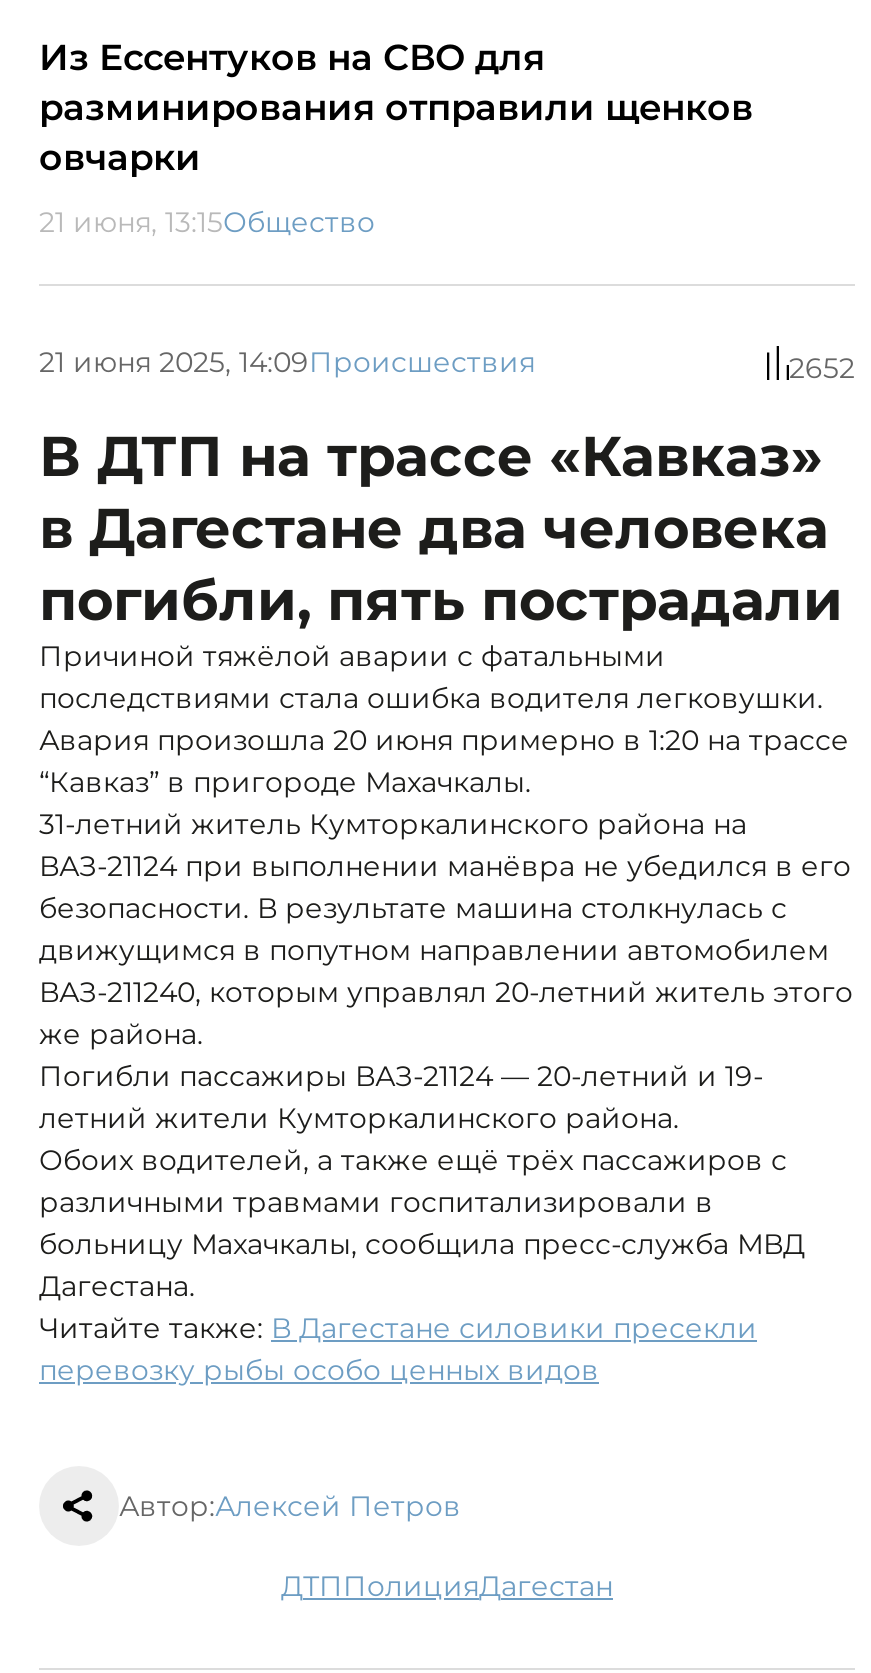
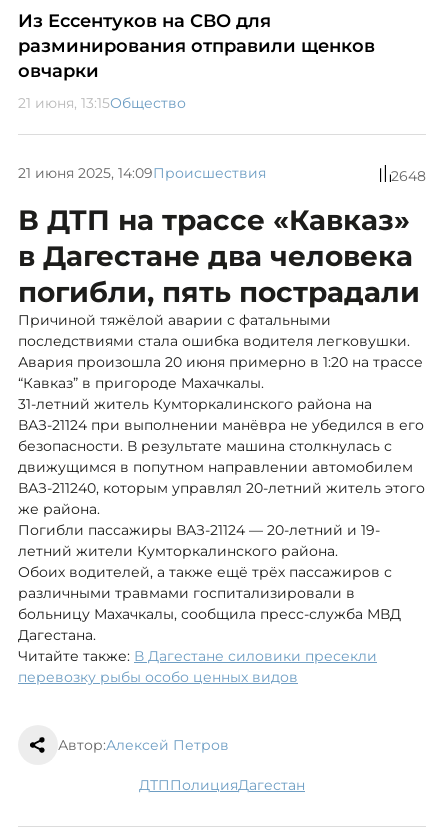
[789,349,855,385] 2652 -> [391,167,426,185] 2648

